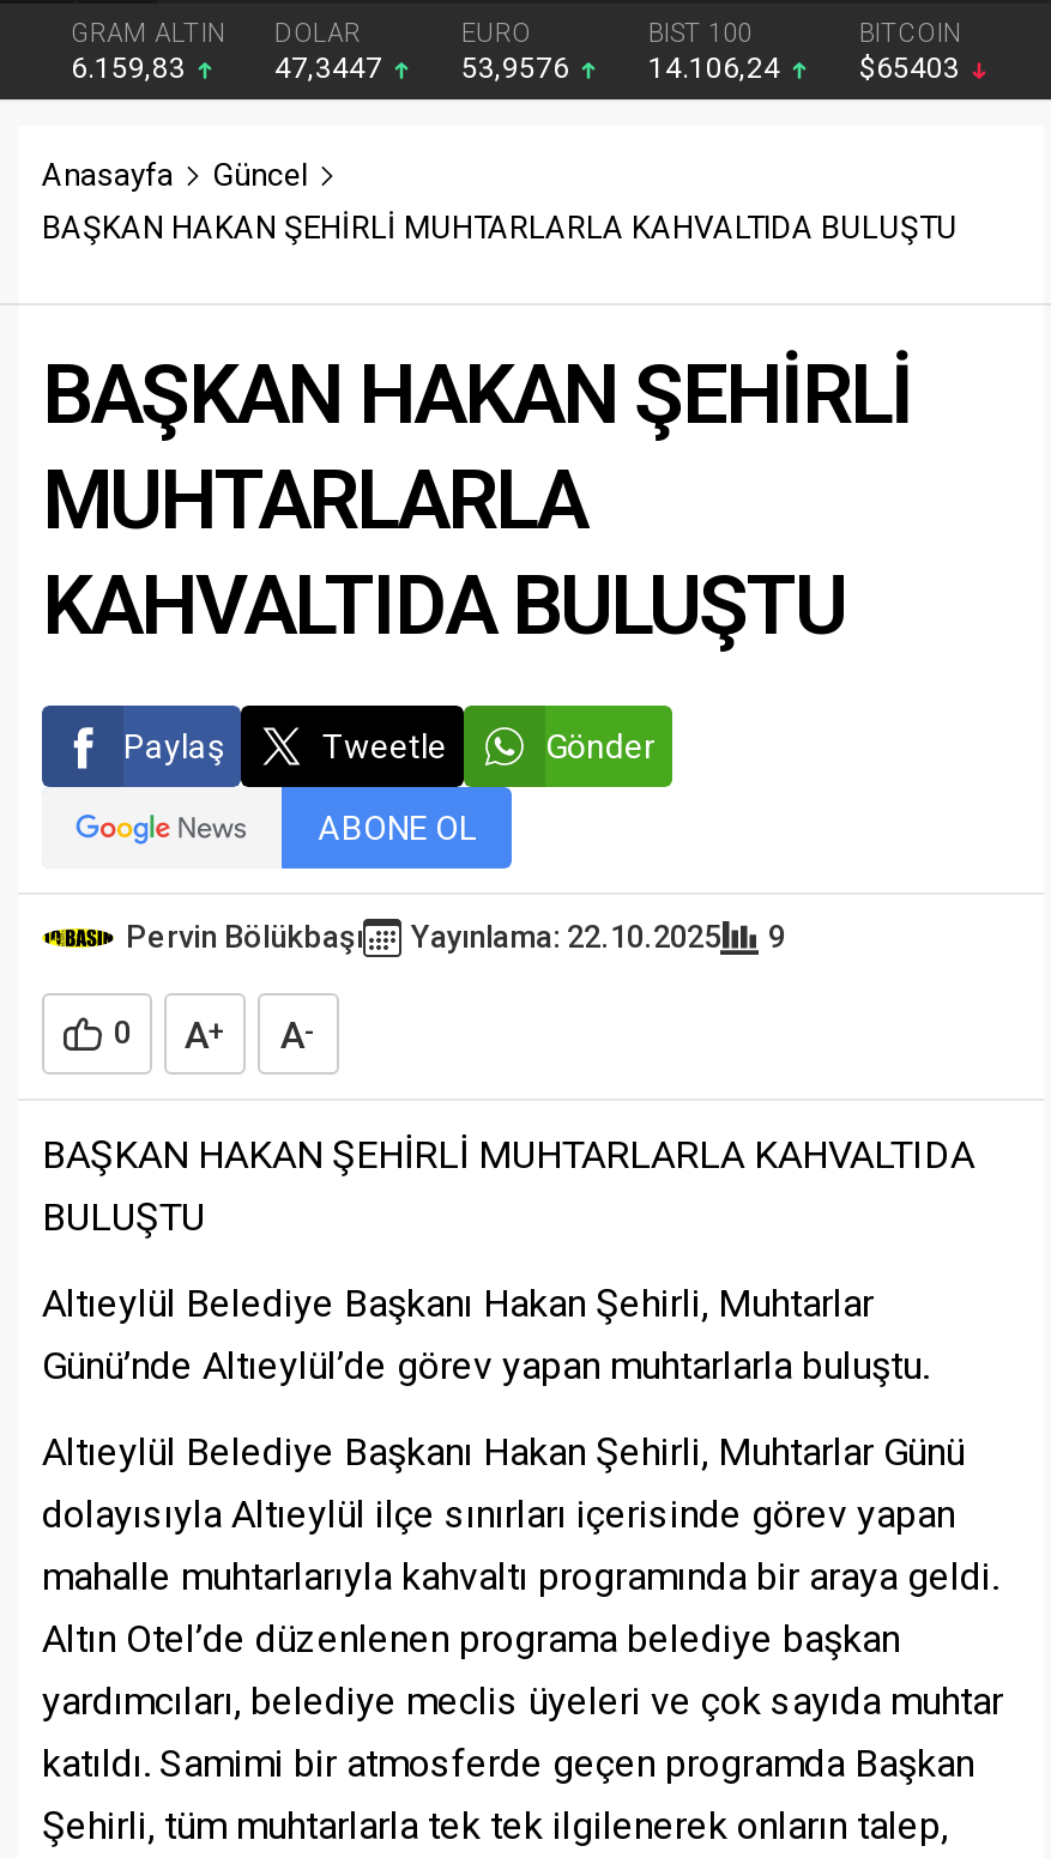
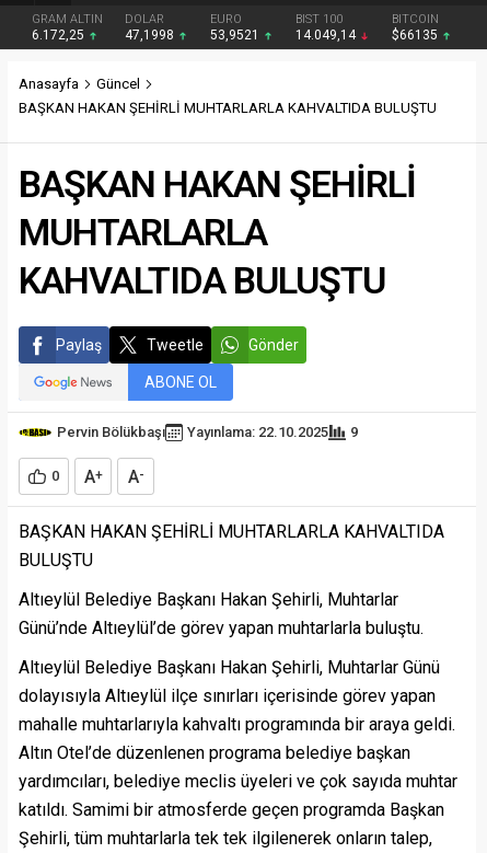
[71,52,193,85] 6.159,83 -> [32,27,88,43] 6.172,25
[274,52,389,85] 47,3447 -> [125,27,177,43] 47,1998
[461,52,576,85] 53,9576 -> [210,27,263,43] 53,9521
[648,52,787,85] 14.106,24 -> [295,27,359,43] 14.049,14
[859,52,967,85] $65403 -> [392,27,441,43] $66135

